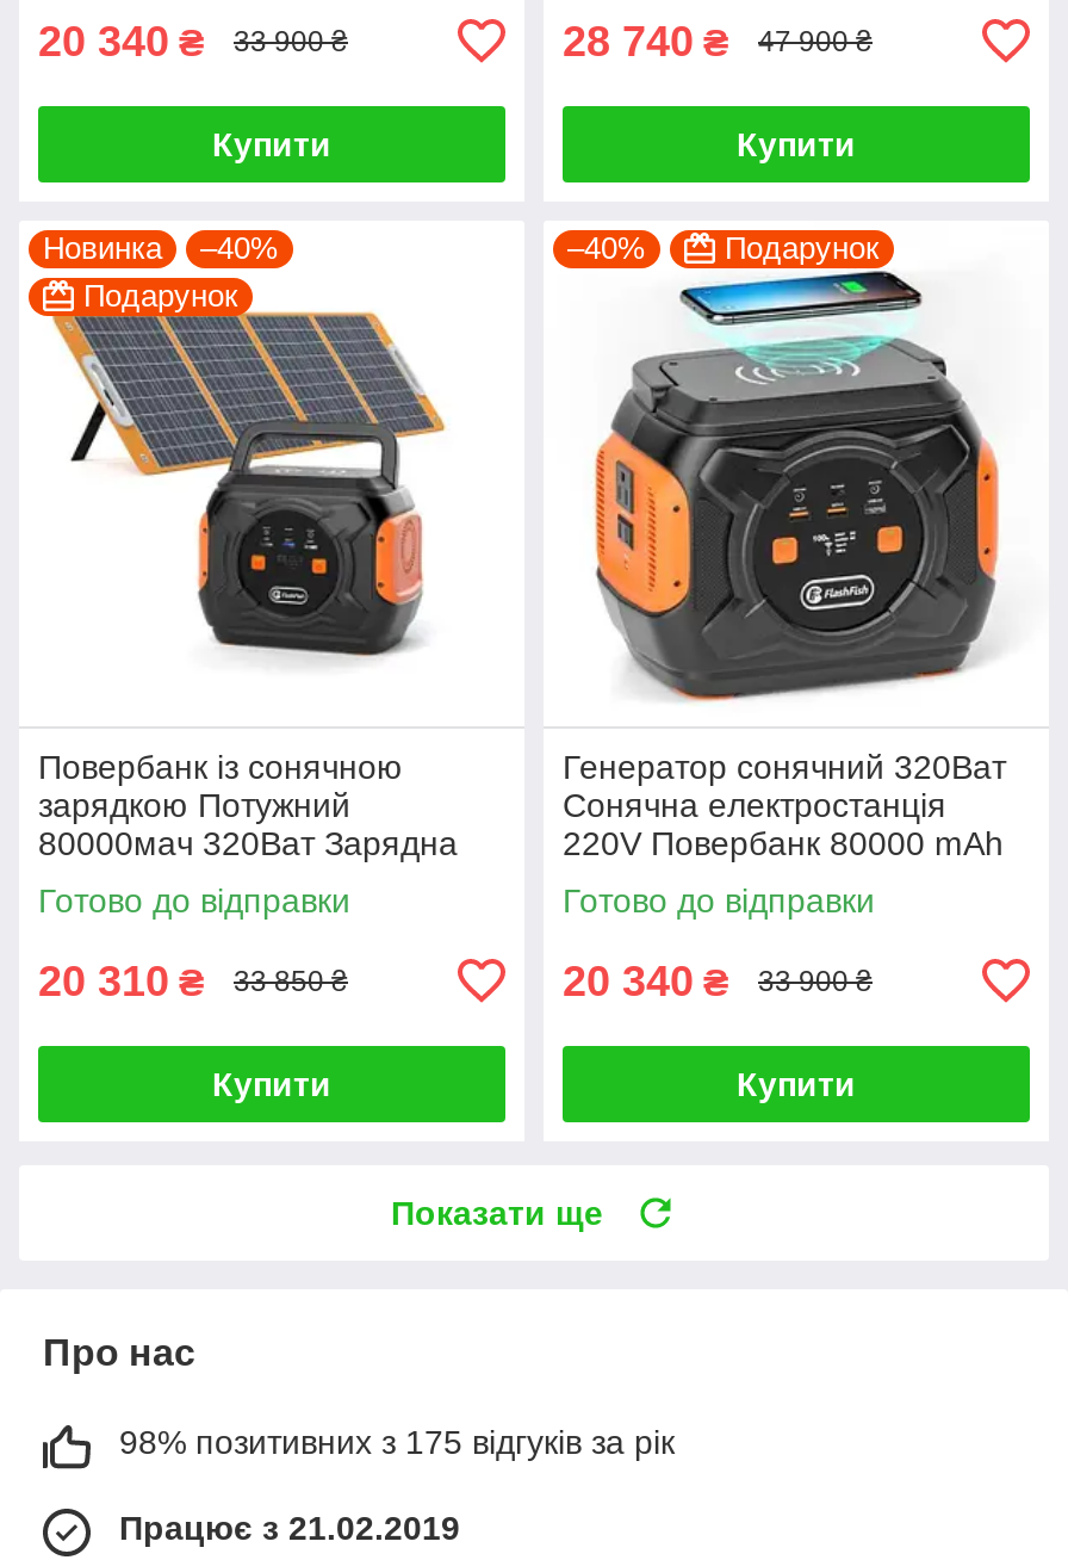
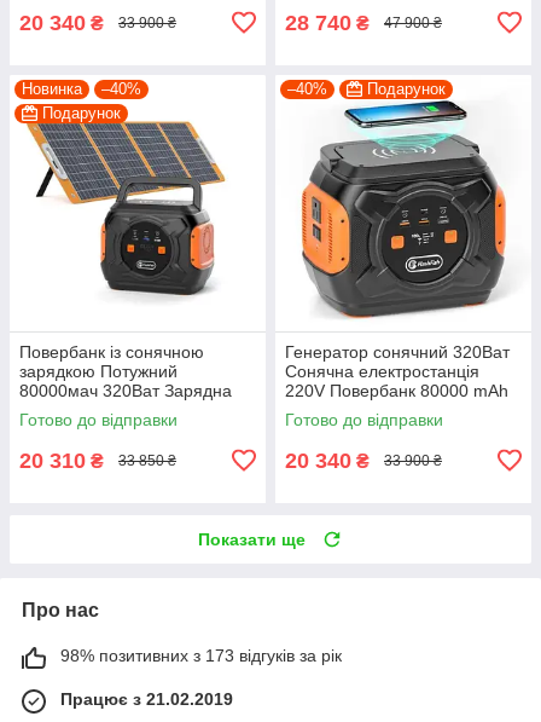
[212,125,331,163] Купити -> none
[737,125,856,163] Купити -> none
[212,1065,331,1103] Купити -> none
[737,1065,856,1103] Купити -> none
[119,1422,675,1461] 98% позитивних з 175 відгуків за рік -> [60,646,342,665] 98% позитивних з 173 відгуків за рік

